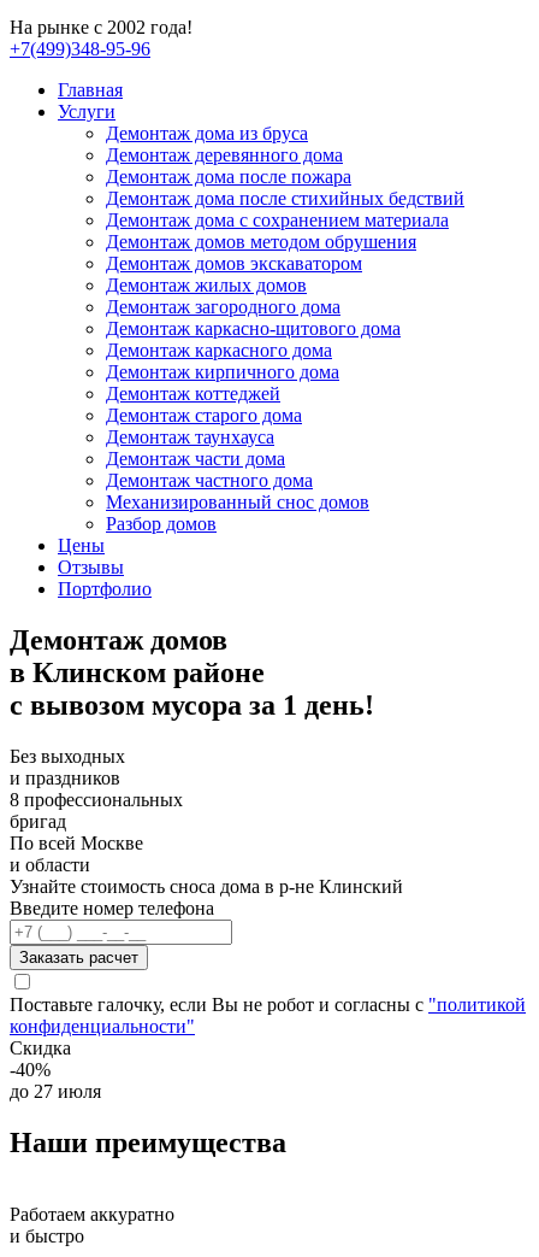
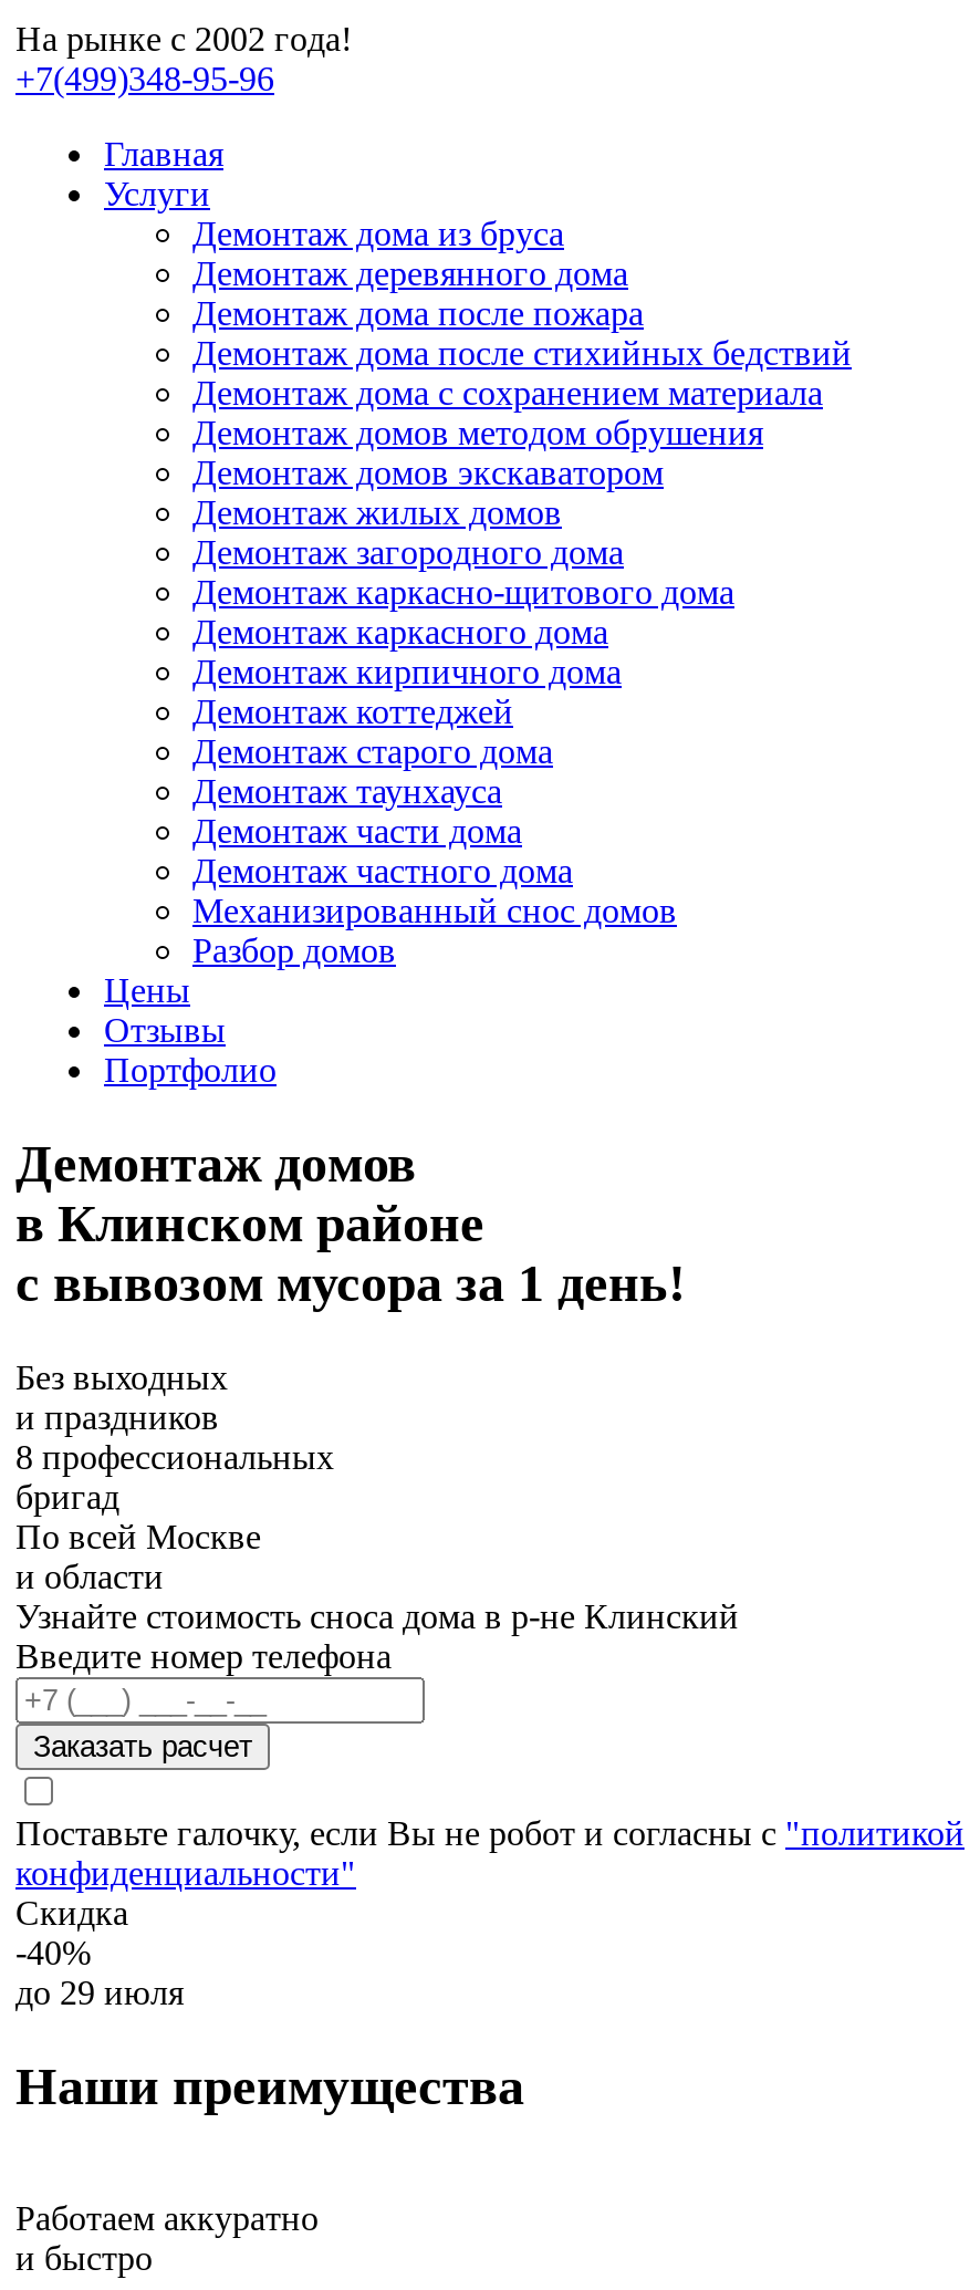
[10,1081,101,1101] до 27 июля -> [15,1973,184,2010] до 29 июля

